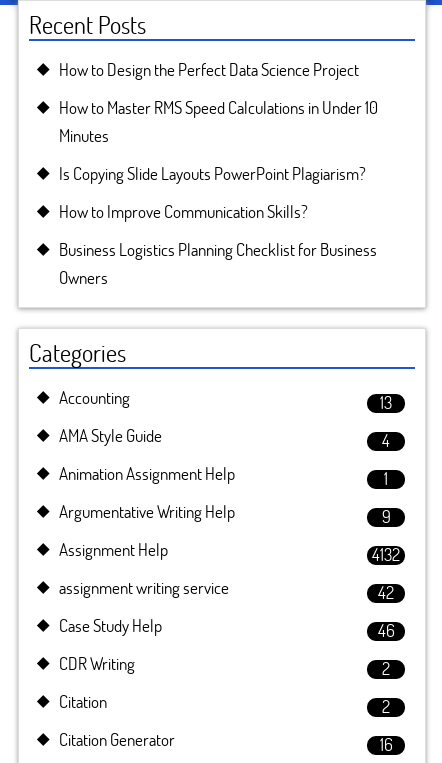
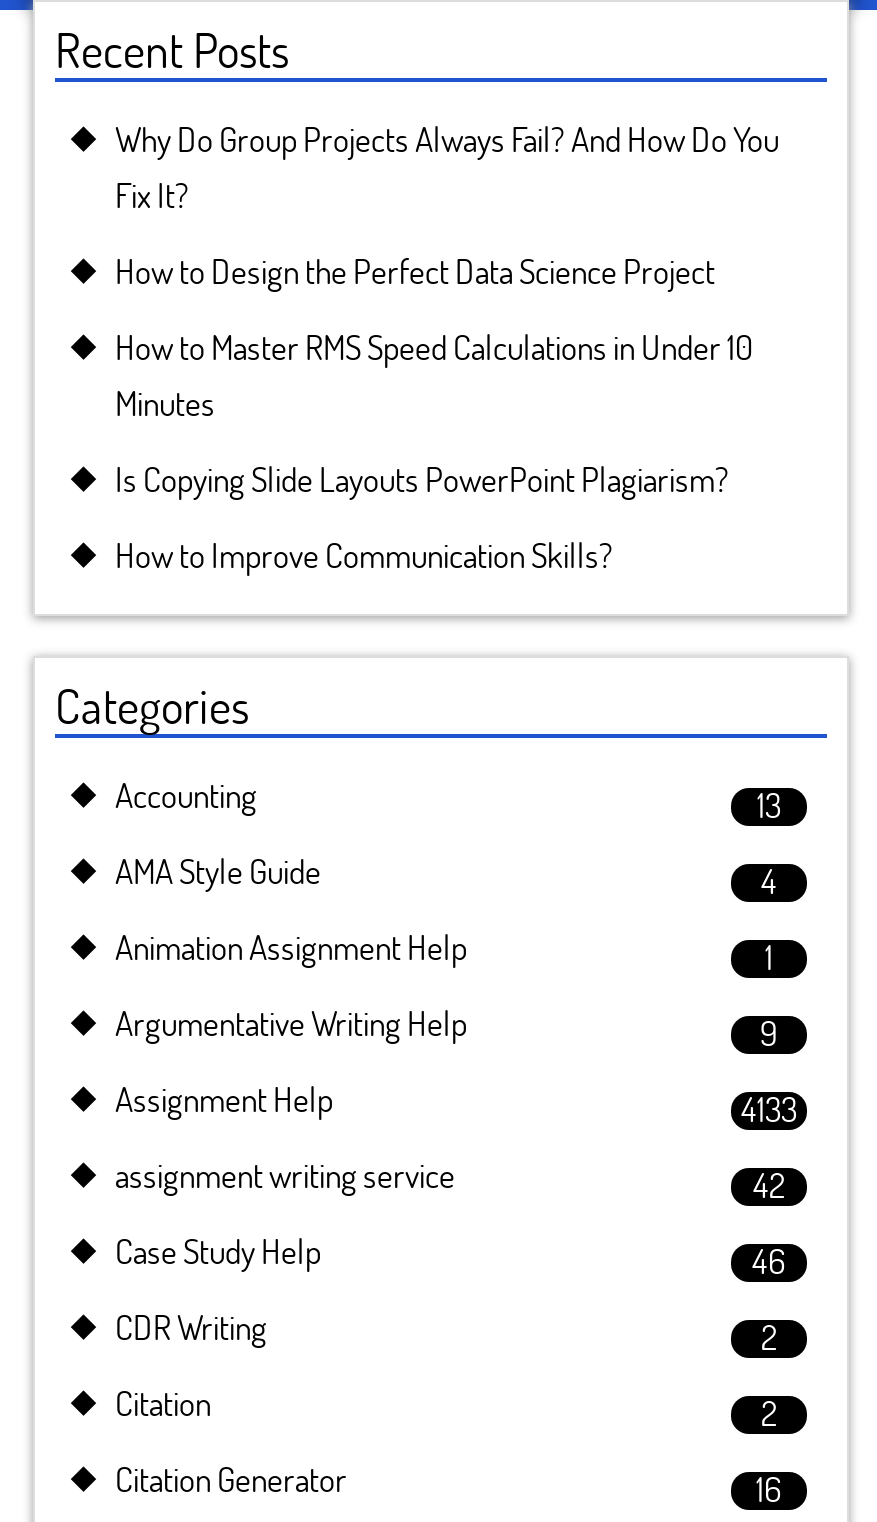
none -> [115,116,779,218] Why Do Group Projects Always Fail? And How Do You | Fix It?
moved [59,58,378,223] -> [115,248,753,578]: How to Design the Perfect Data Science Project | How to Master RMS Speed Calculations in Under 10 | Minutes | Is Copying Slide Layouts PowerPoint Plagiarism? | How to Improve Communication Skills?
[59,238,377,289] Business Logistics Planning Checklist for Business | Owners -> none
[372,543,400,566] 4132 -> [741,1086,797,1132] 4133

